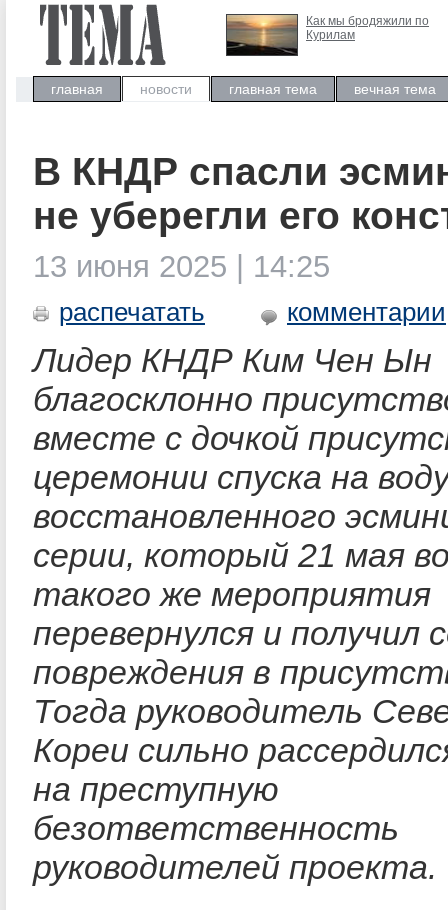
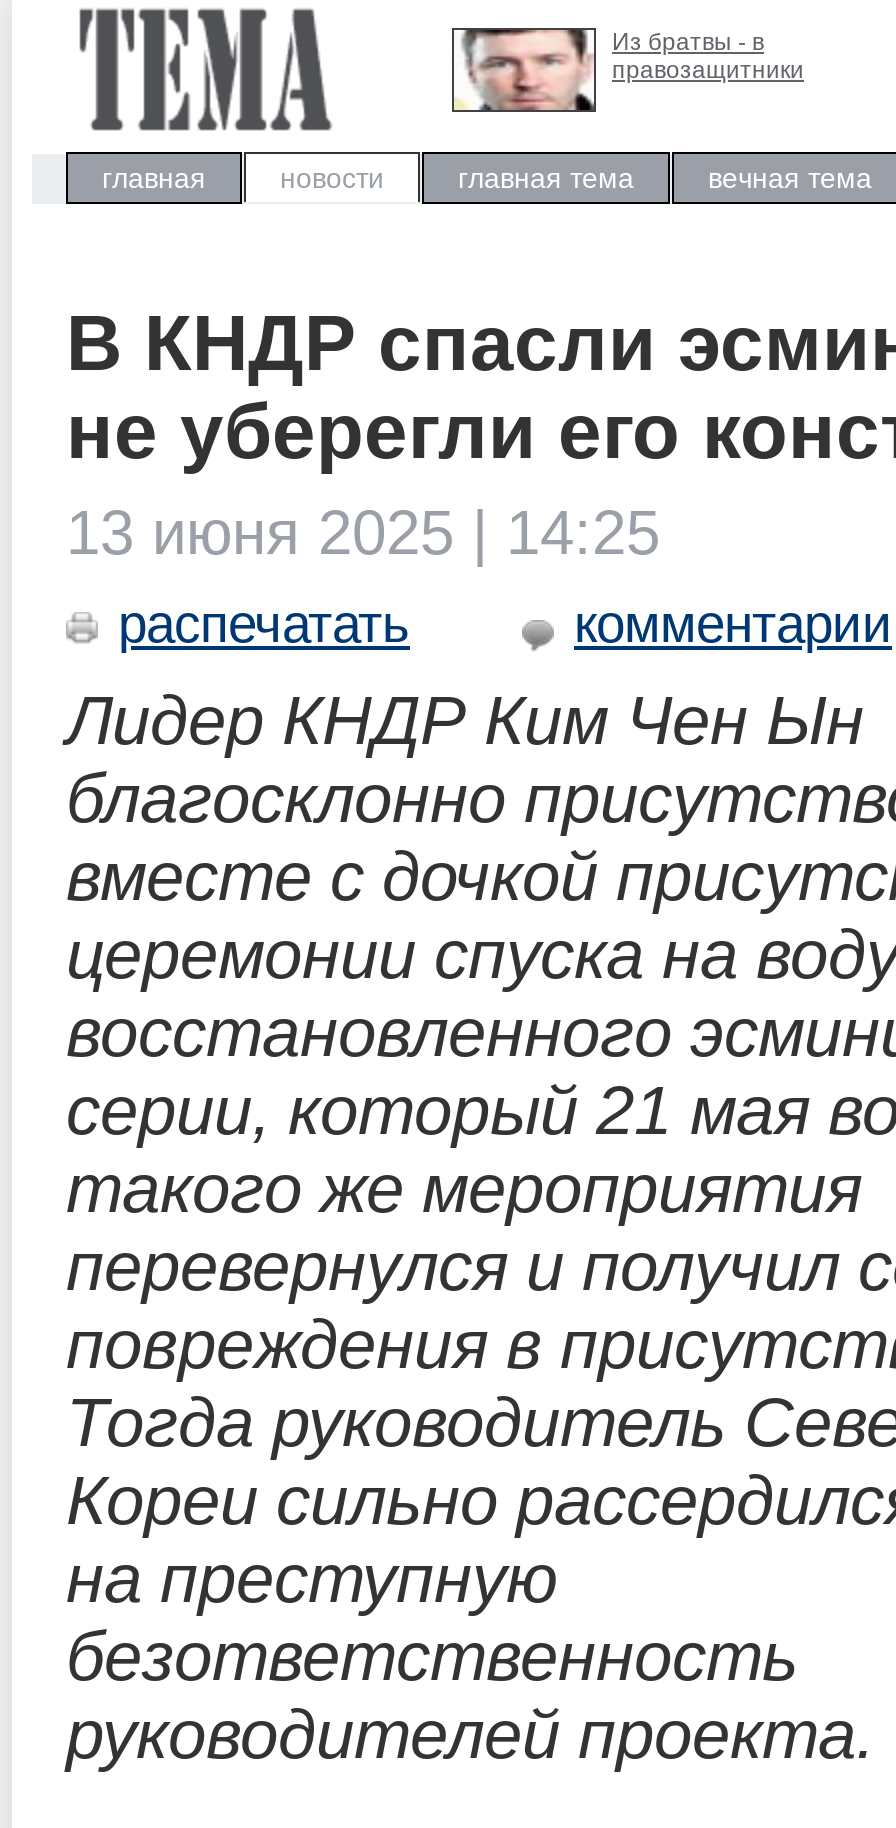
[226,14,429,56] [image] | Как мы бродяжили по | Курилам -> [452,28,804,112] [image] | Из братвы - в | правозащитники

